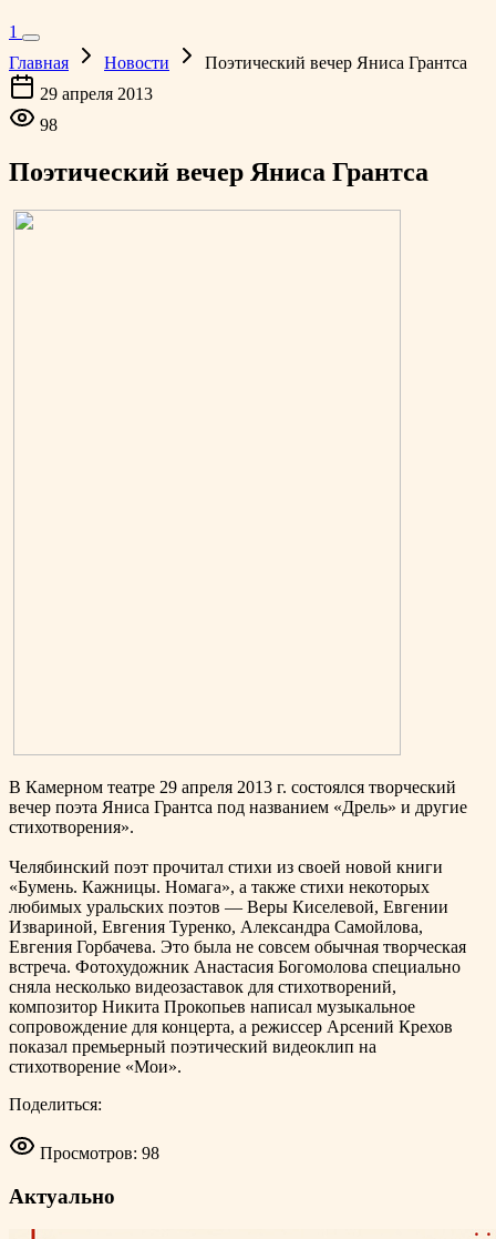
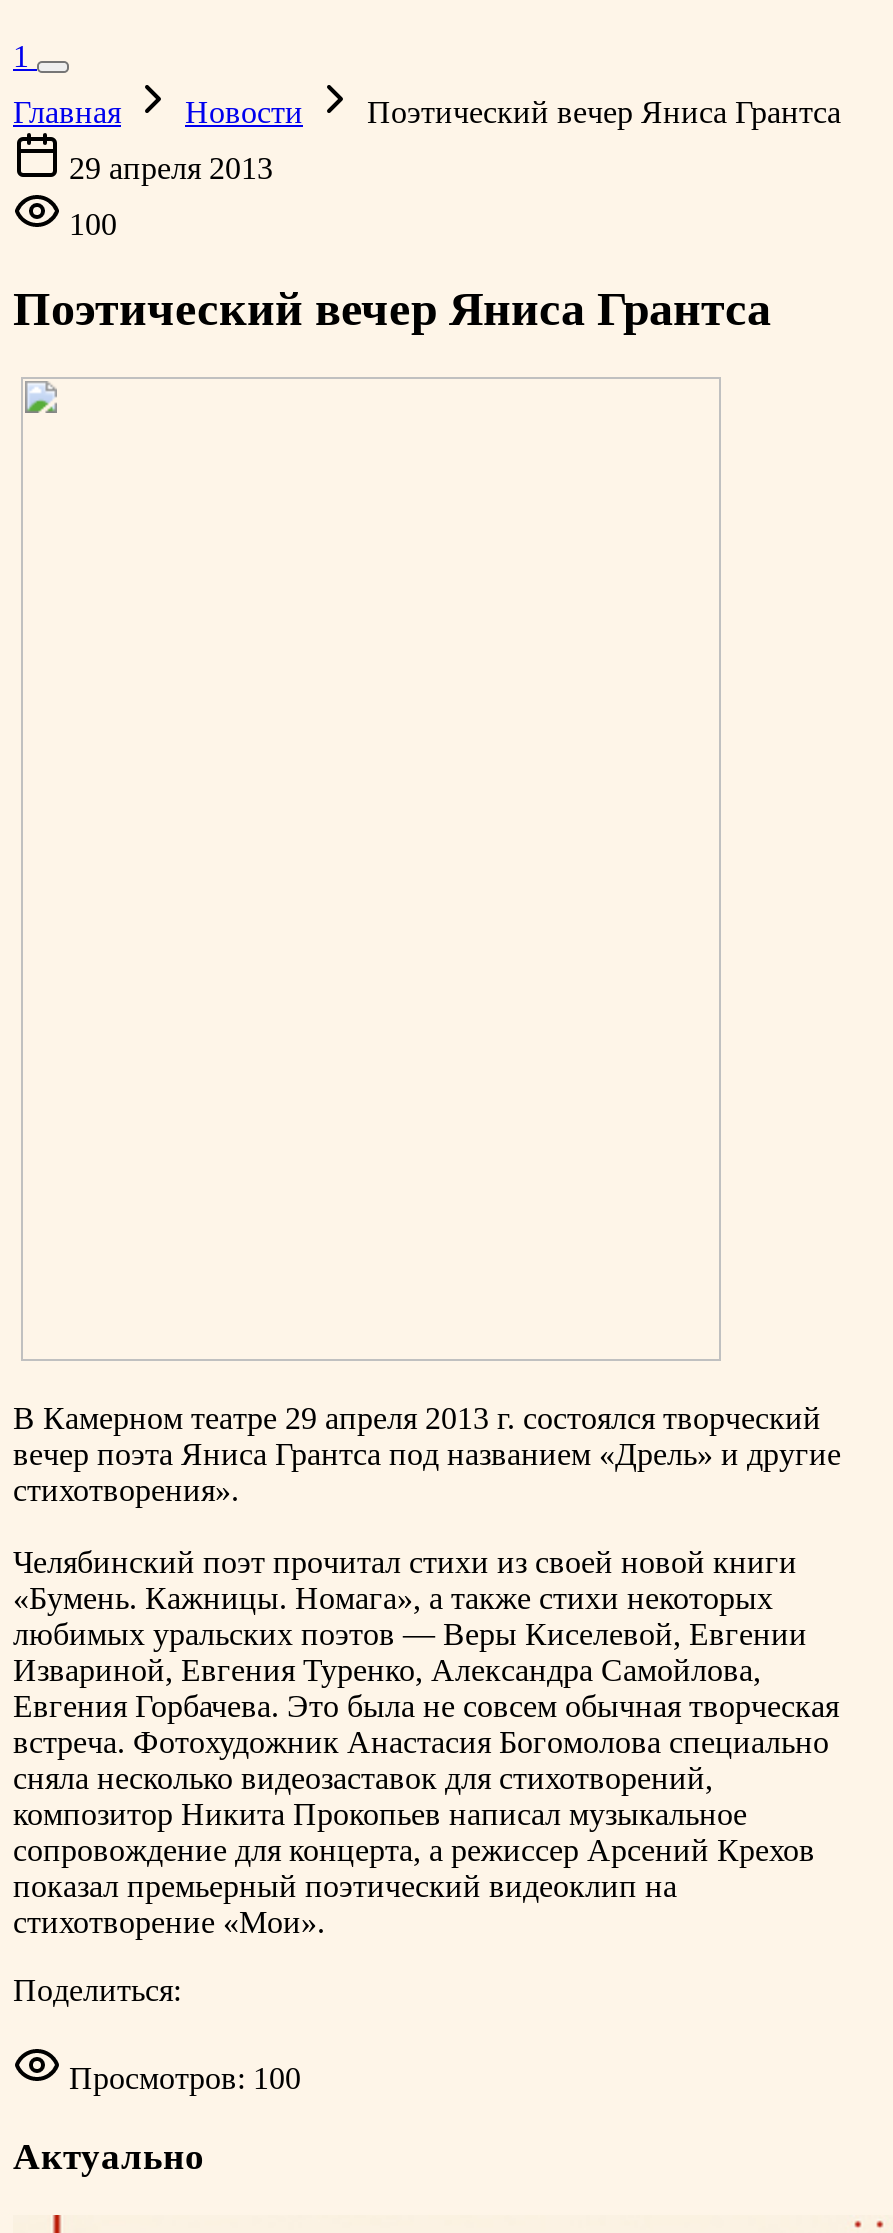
[35,115,58,134] 98 -> [61,207,117,241] 100
[40,1143,159,1162] Просмотров: 98 -> [69,2061,301,2095] Просмотров: 100

